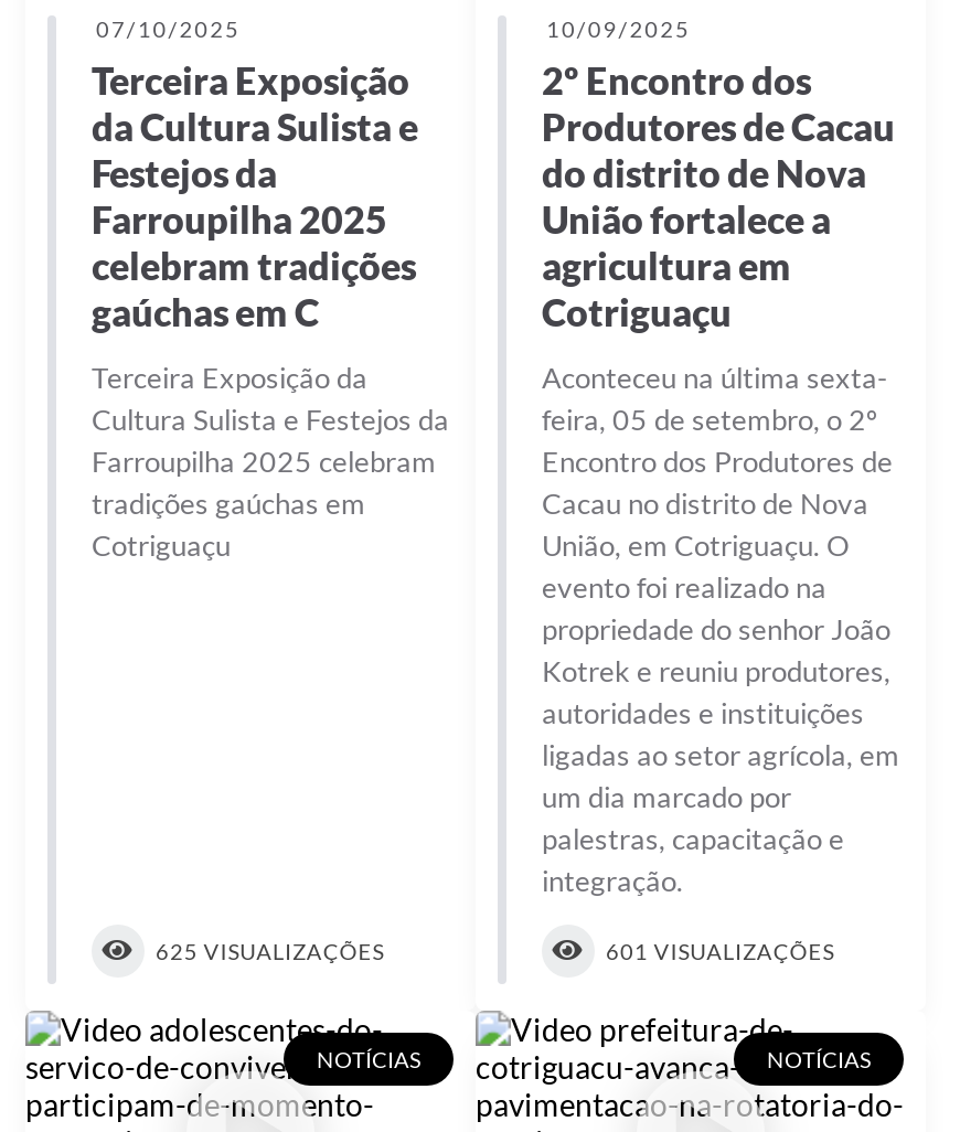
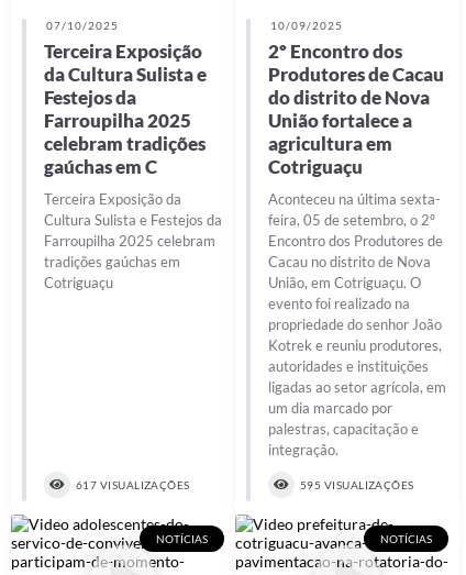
[156,937,384,964] 625 VISUALIZAÇÕES -> [76,478,190,491] 617 VISUALIZAÇÕES
[606,937,835,964] 601 VISUALIZAÇÕES -> [300,478,414,491] 595 VISUALIZAÇÕES

